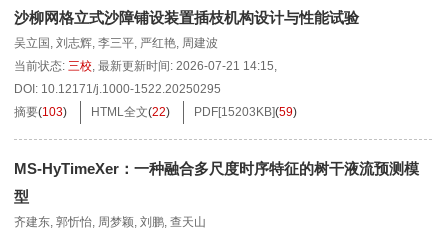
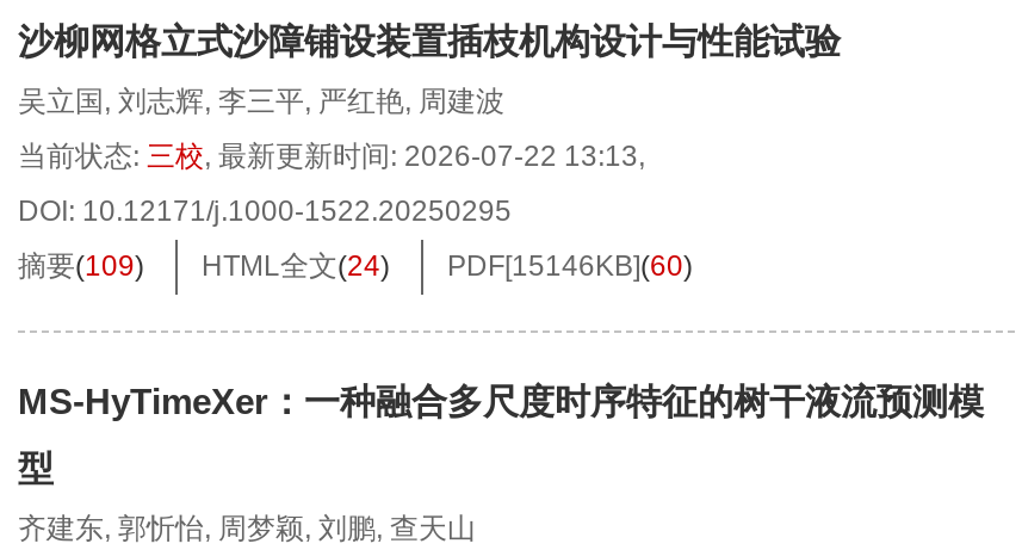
[14,59,277,73] 当前状态:三校,最新更新时间: 2026-07-21 14:15, -> [18,140,645,173] 当前状态:三校,最新更新时间: 2026-07-22 13:13,
[14,105,297,119] 摘要(103) | HTML全文(22) | PDF[15203KB](59) -> [18,249,693,283] 摘要(109) | HTML全文(24) | PDF[15146KB](60)

